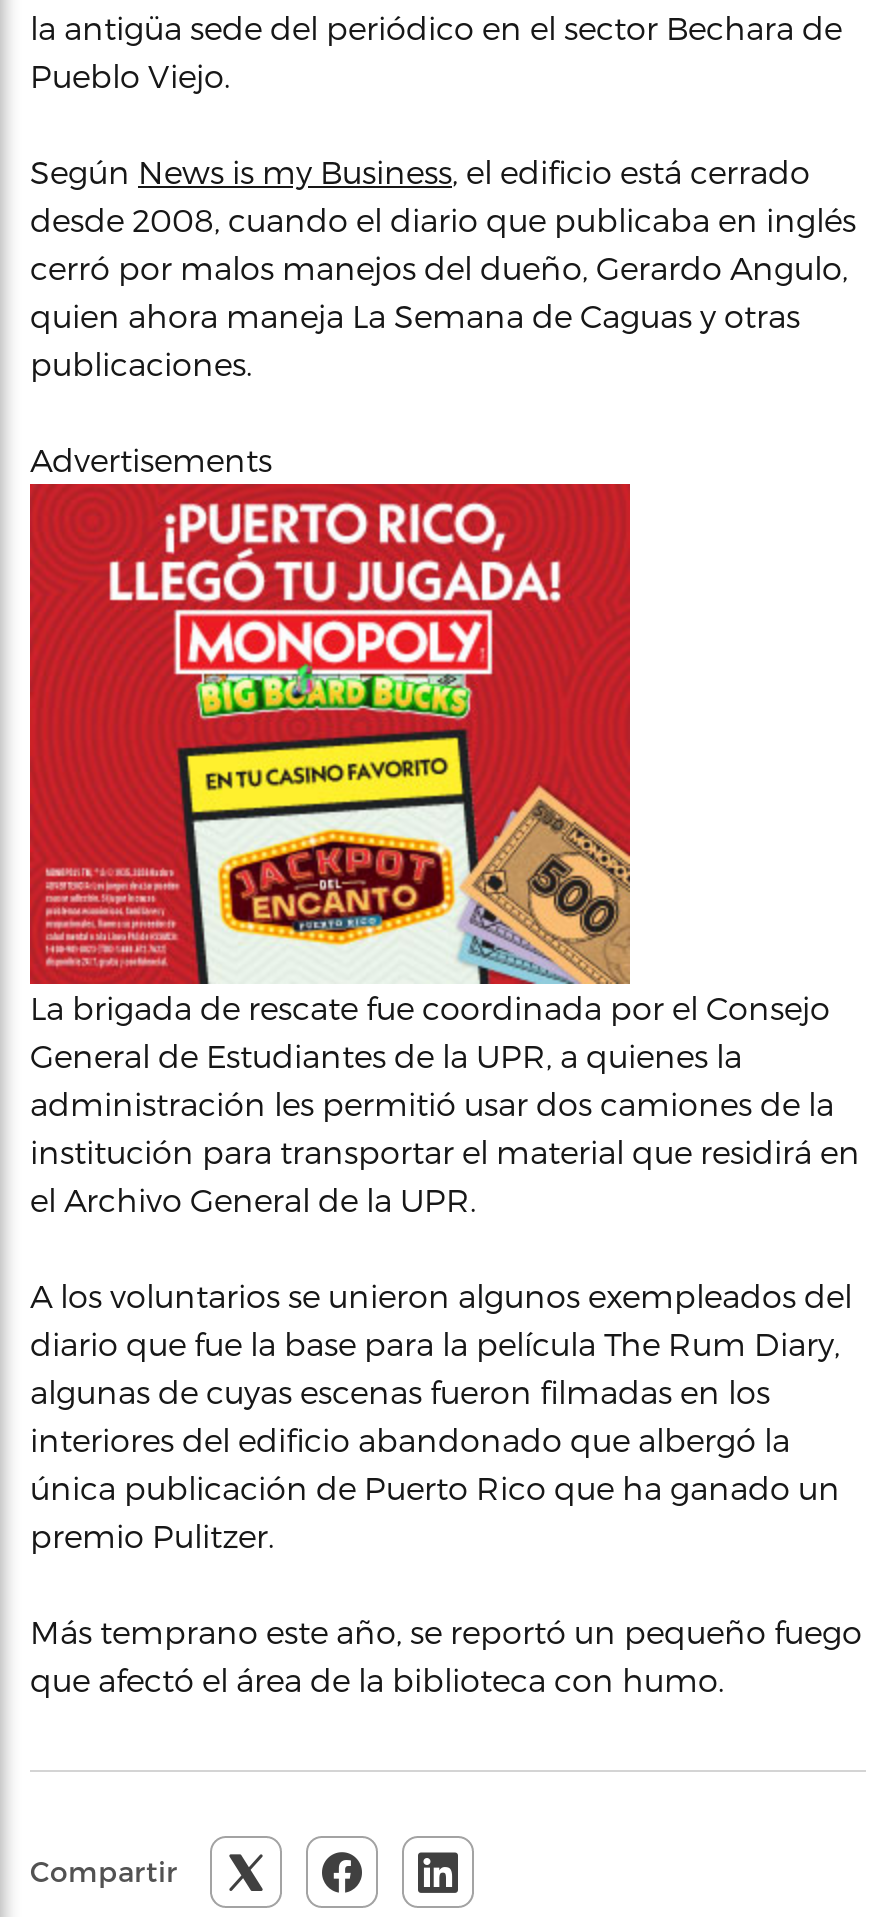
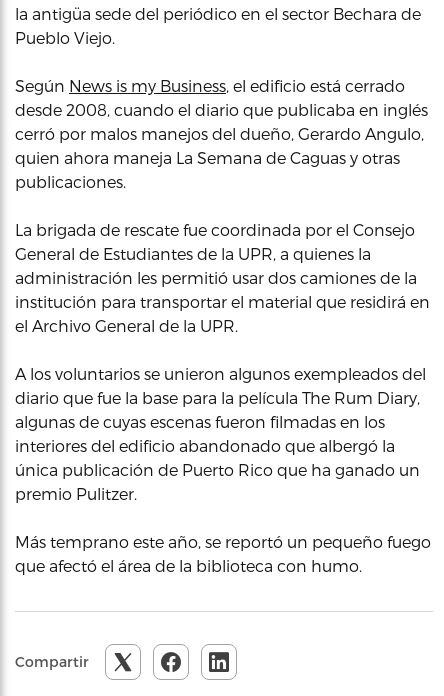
[30,440,272,478] Advertisements -> none
[28,482,632,984] [image] -> none

